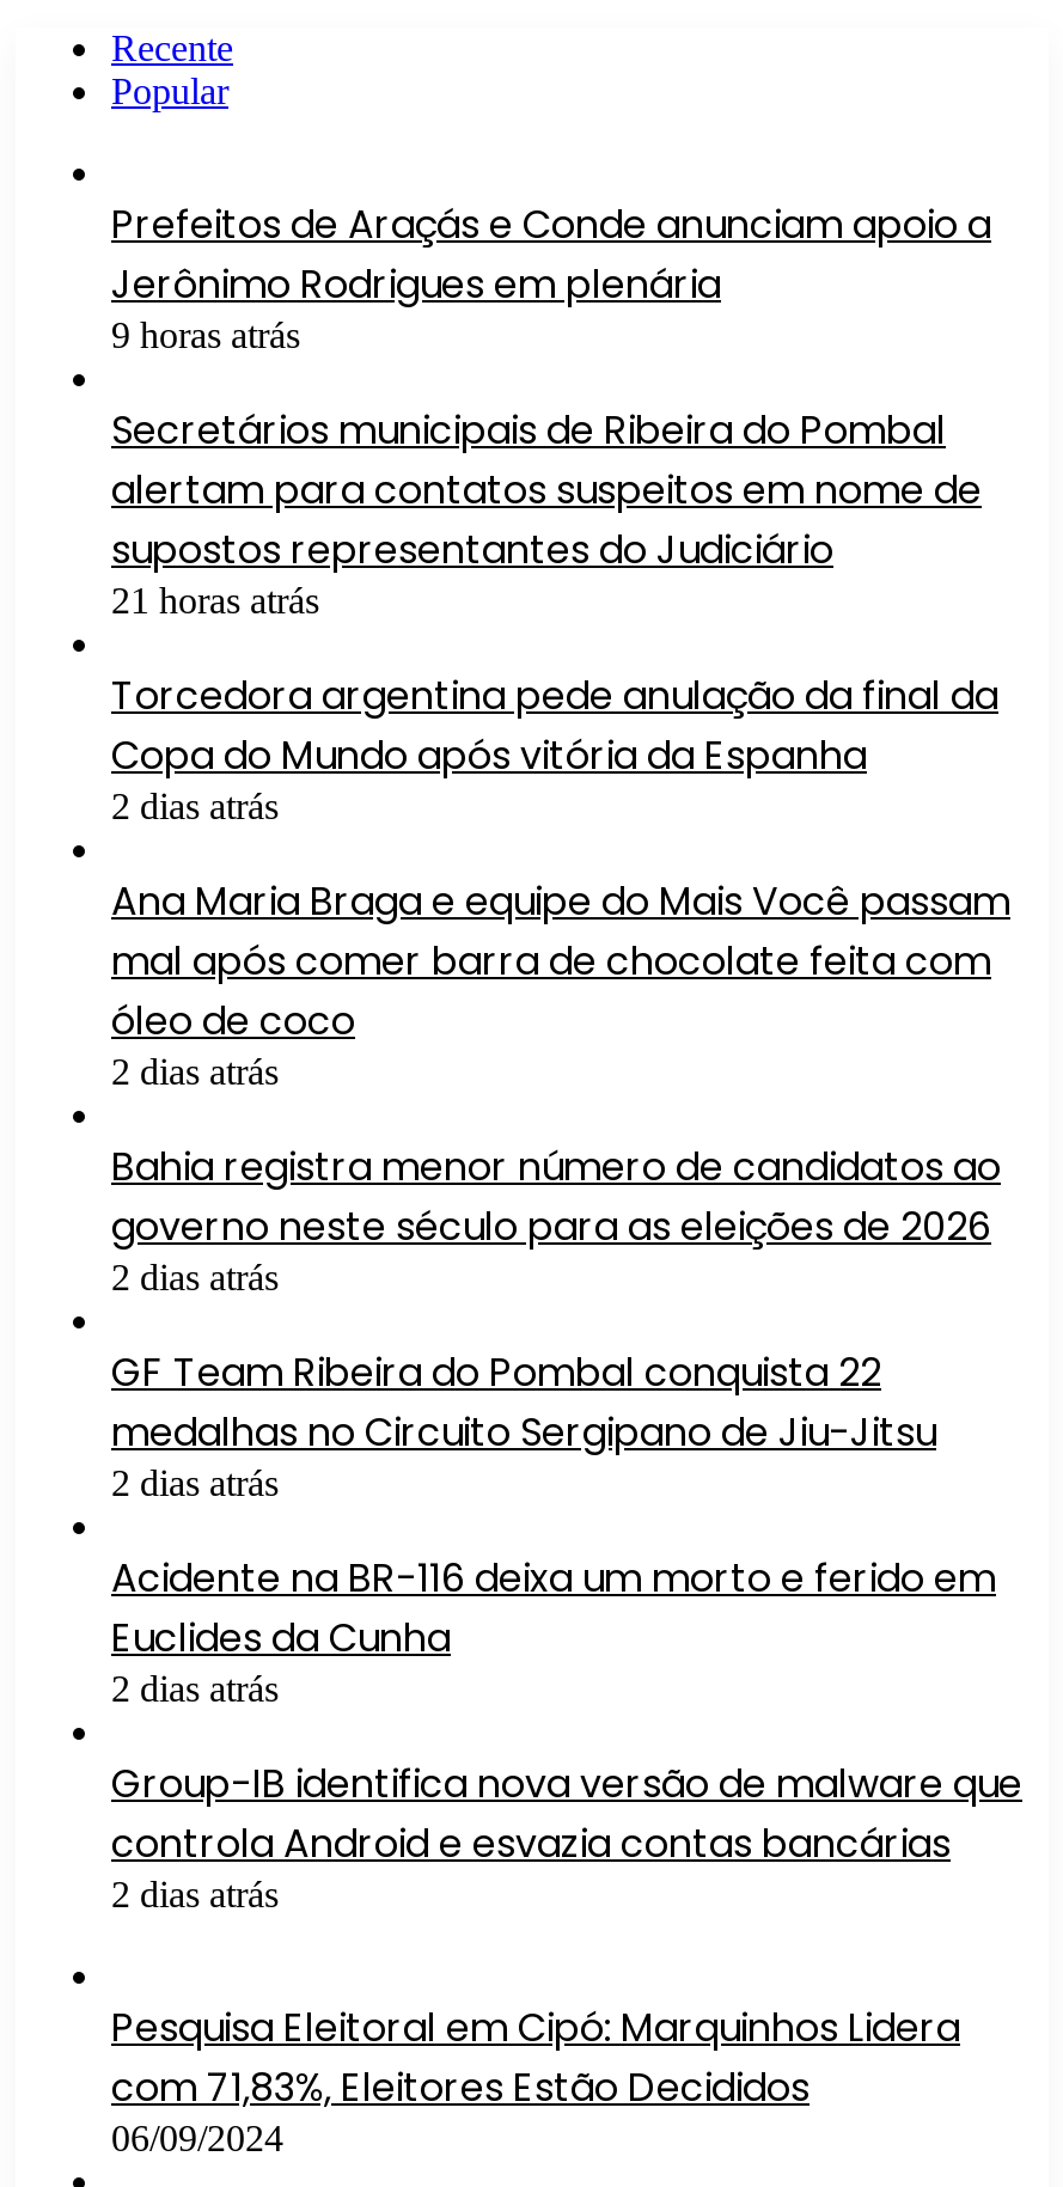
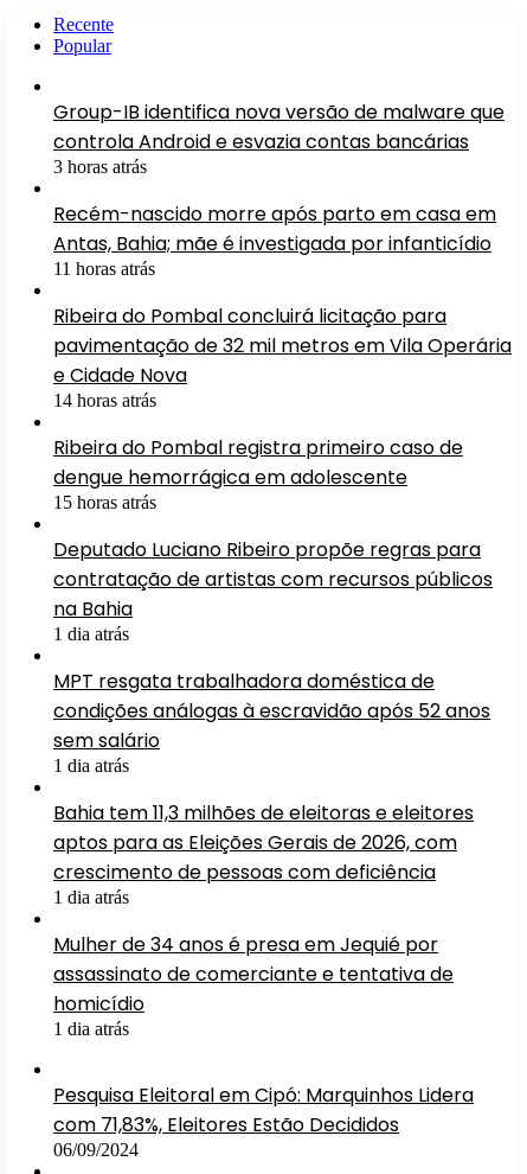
[111,198,1010,1709] Prefeitos de Araçás e Conde anunciam apoio a | Jerônimo Rodrigues em plenária | 9 horas atrás | Secretários municipais de Ribeira do Pombal | alertam para contatos suspeitos em nome de | supostos representantes do Judiciário | 21 horas atrás | Torcedora argentina pede anulação da final da | Copa do Mundo após vitória da Espanha | 2 dias atrás | Ana Maria Braga e equipe do Mais Você passam | mal após comer barra de chocolate feita com | óleo de coco | 2 dias atrás | Bahia registra menor número de candidatos ao | governo neste século para as eleições de 2026 | 2 dias atrás | GF Team Ribeira do Pombal conquista 22 | medalhas no Circuito Sergipano de Jiu-Jitsu | 2 dias atrás | Acidente na BR-116 deixa um morto e ferido em | Euclides da Cunha | 2 dias atrás -> none
moved [111,1757,1022,1872] -> [53,99,504,155]: Group-IB identifica nova versão de malware que | controla Android e esvazia contas bancárias
[111,1874,279,1915] 2 dias atrás -> [53,157,512,1039] 3 horas atrás | Recém-nascido morre após parto em casa em | Antas, Bahia; mãe é investigada por infanticídio | 11 horas atrás | Ribeira do Pombal concluirá licitação para | pavimentação de 32 mil metros em Vila Operária | e Cidade Nova | 14 horas atrás | Ribeira do Pombal registra primeiro caso de | dengue hemorrágica em adolescente | 15 horas atrás | Deputado Luciano Ribeiro propõe regras para | contratação de artistas com recursos públicos | na Bahia | 1 dia atrás | MPT resgata trabalhadora doméstica de | condições análogas à escravidão após 52 anos | sem salário | 1 dia atrás | Bahia tem 11,3 milhões de eleitoras e eleitores | aptos para as Eleições Gerais de 2026, com | crescimento de pessoas com deficiência | 1 dia atrás | Mulher de 34 anos é presa em Jequié por | assassinato de comerciante e tentativa de | homicídio | 1 dia atrás

